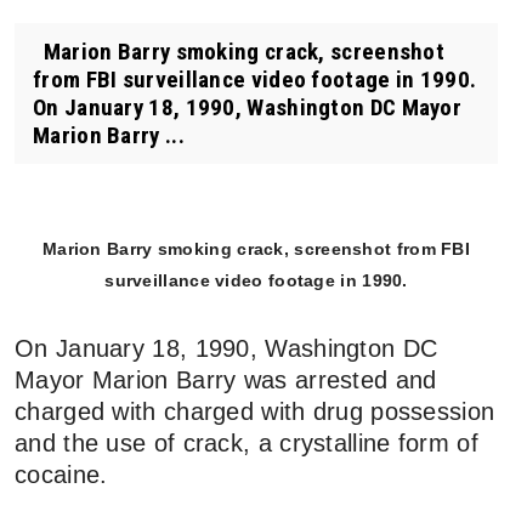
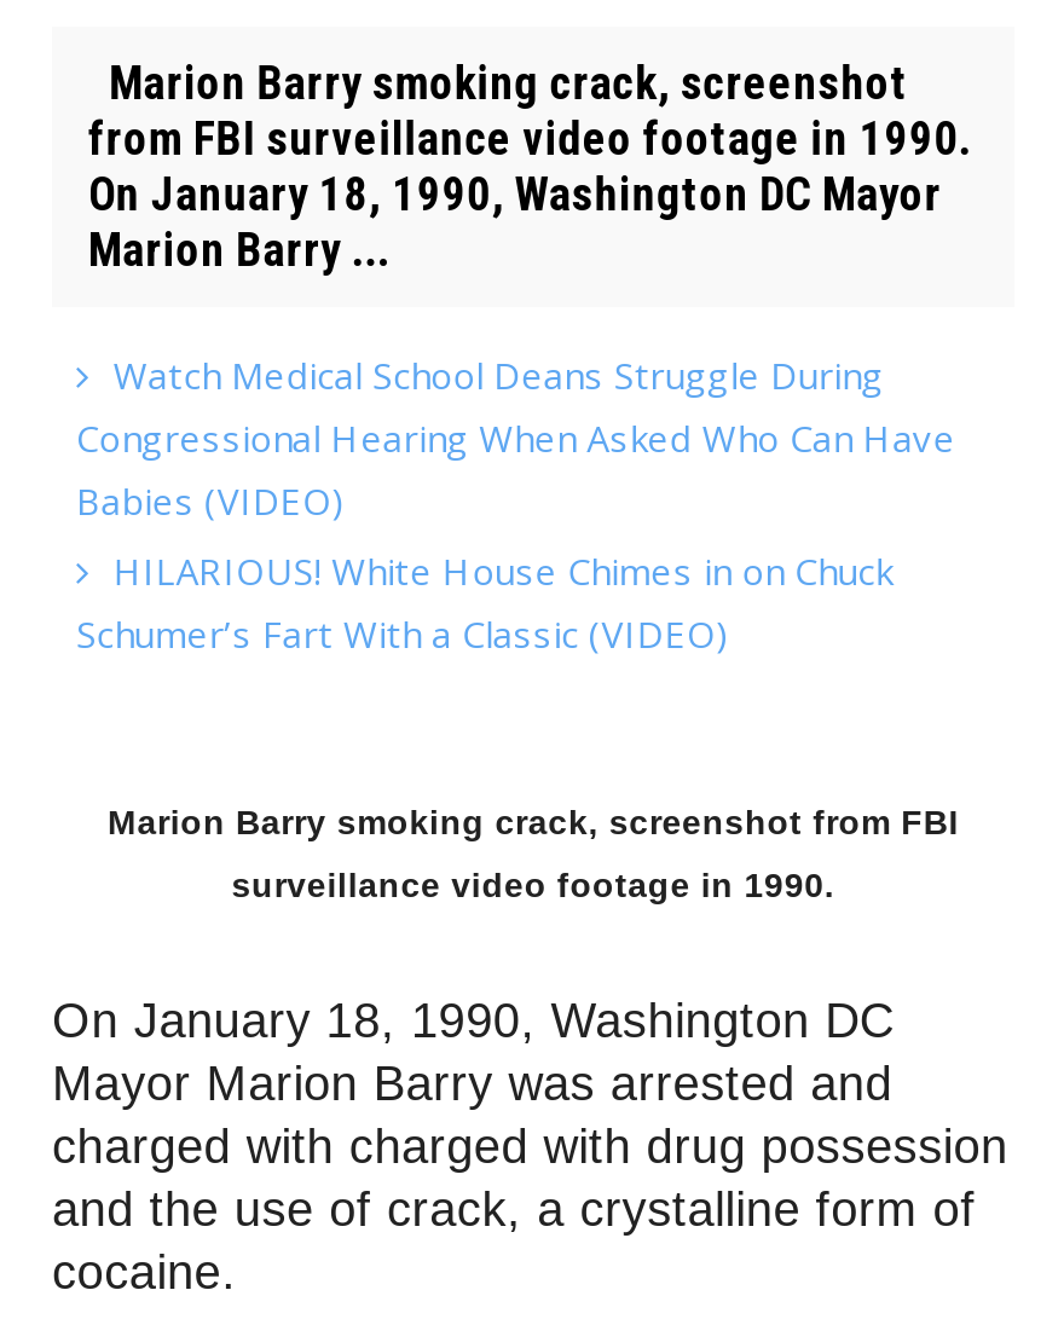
none -> [76,350,955,657] Watch Medical School Deans Struggle During | Congressional Hearing When Asked Who Can Have | Babies (VIDEO) | HILARIOUS! White House Chimes in on Chuck | Schumer’s Fart With a Classic (VIDEO)

